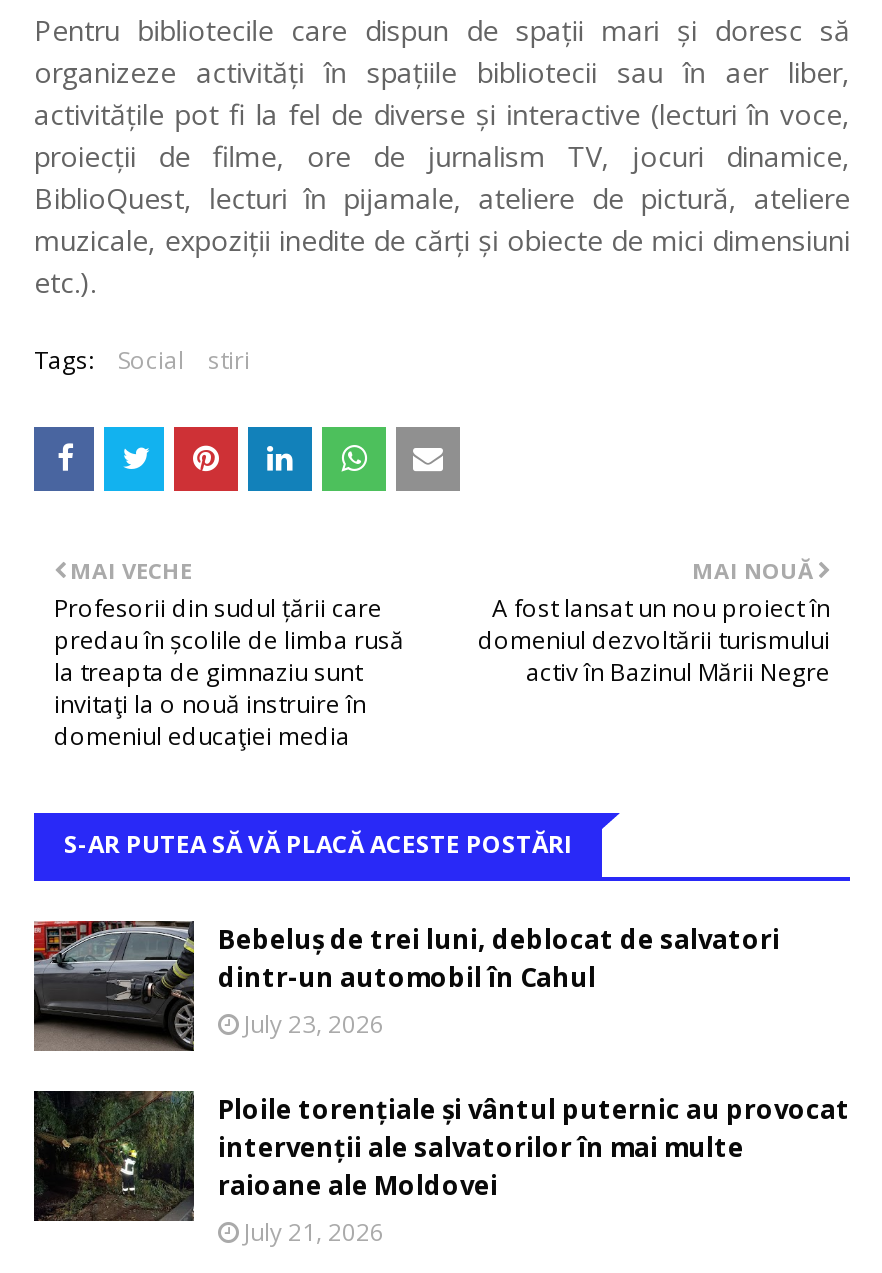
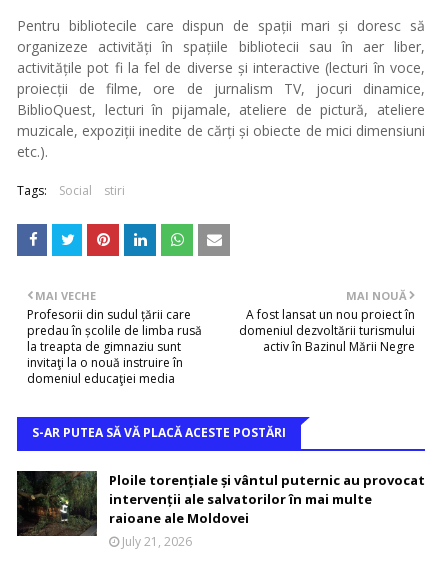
[32,919,780,1051] [image] | Bebeluș de trei luni, deblocat de salvatori | dintr-un automobil în Cahul | July 23, 2026 -> none

